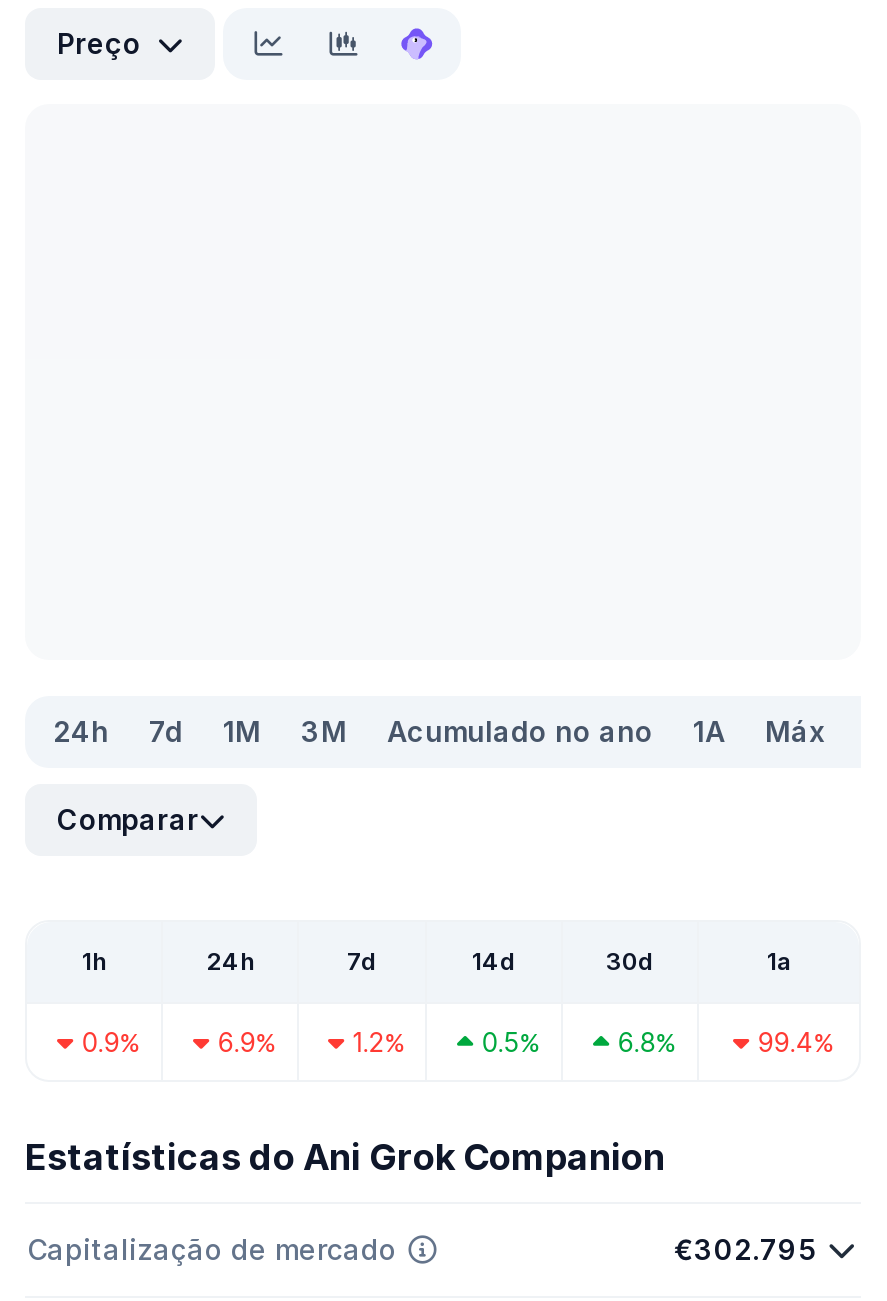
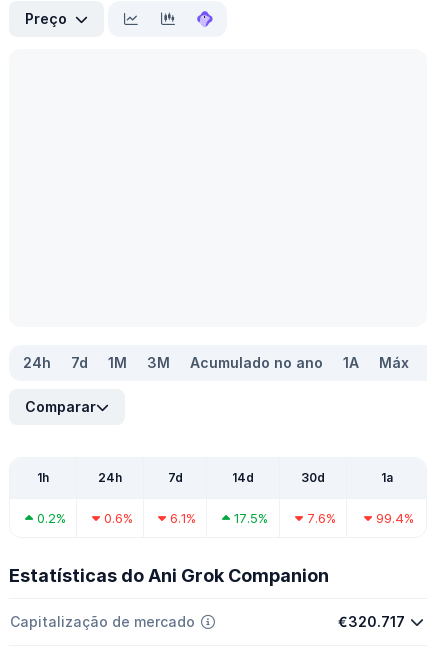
[81,1026,139,1058] 0.9% -> [37,510,66,526] 0.2%
[217,1026,275,1058] 6.9% -> [104,510,133,526] 0.6%
[352,1026,404,1058] 1.2% -> [170,510,196,526] 6.1%
[481,1026,539,1058] 0.5% -> [234,510,268,526] 17.5%
[617,1026,675,1058] 6.8% -> [307,510,336,526] 7.6%
[674,1232,816,1266] €302.795 -> [337,613,404,630] €320.717

